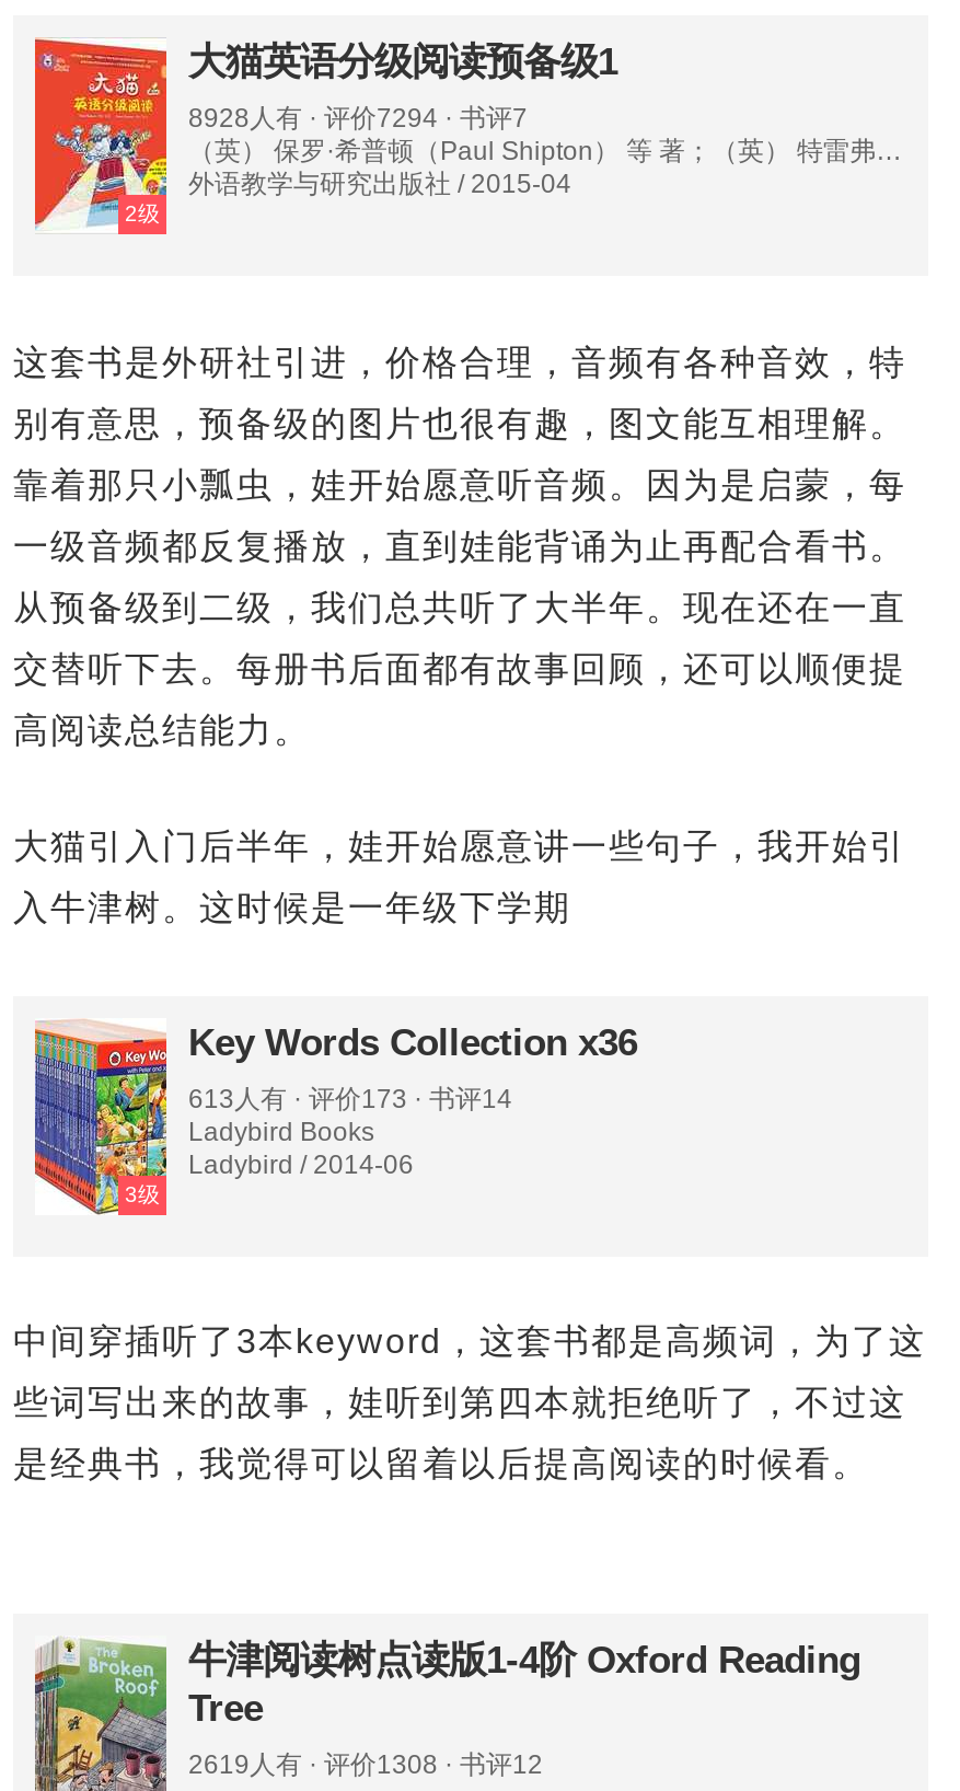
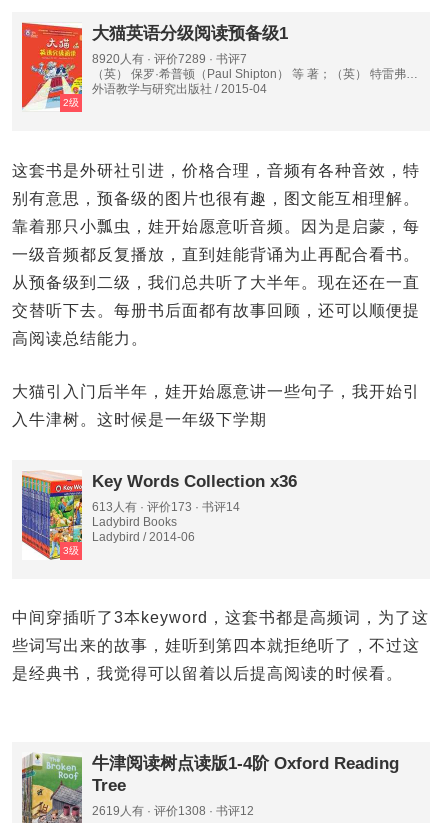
[188,103,528,134] 8928人有 · 评价7294 · 书评7 -> [92,52,247,66] 8920人有 · 评价7289 · 书评7

